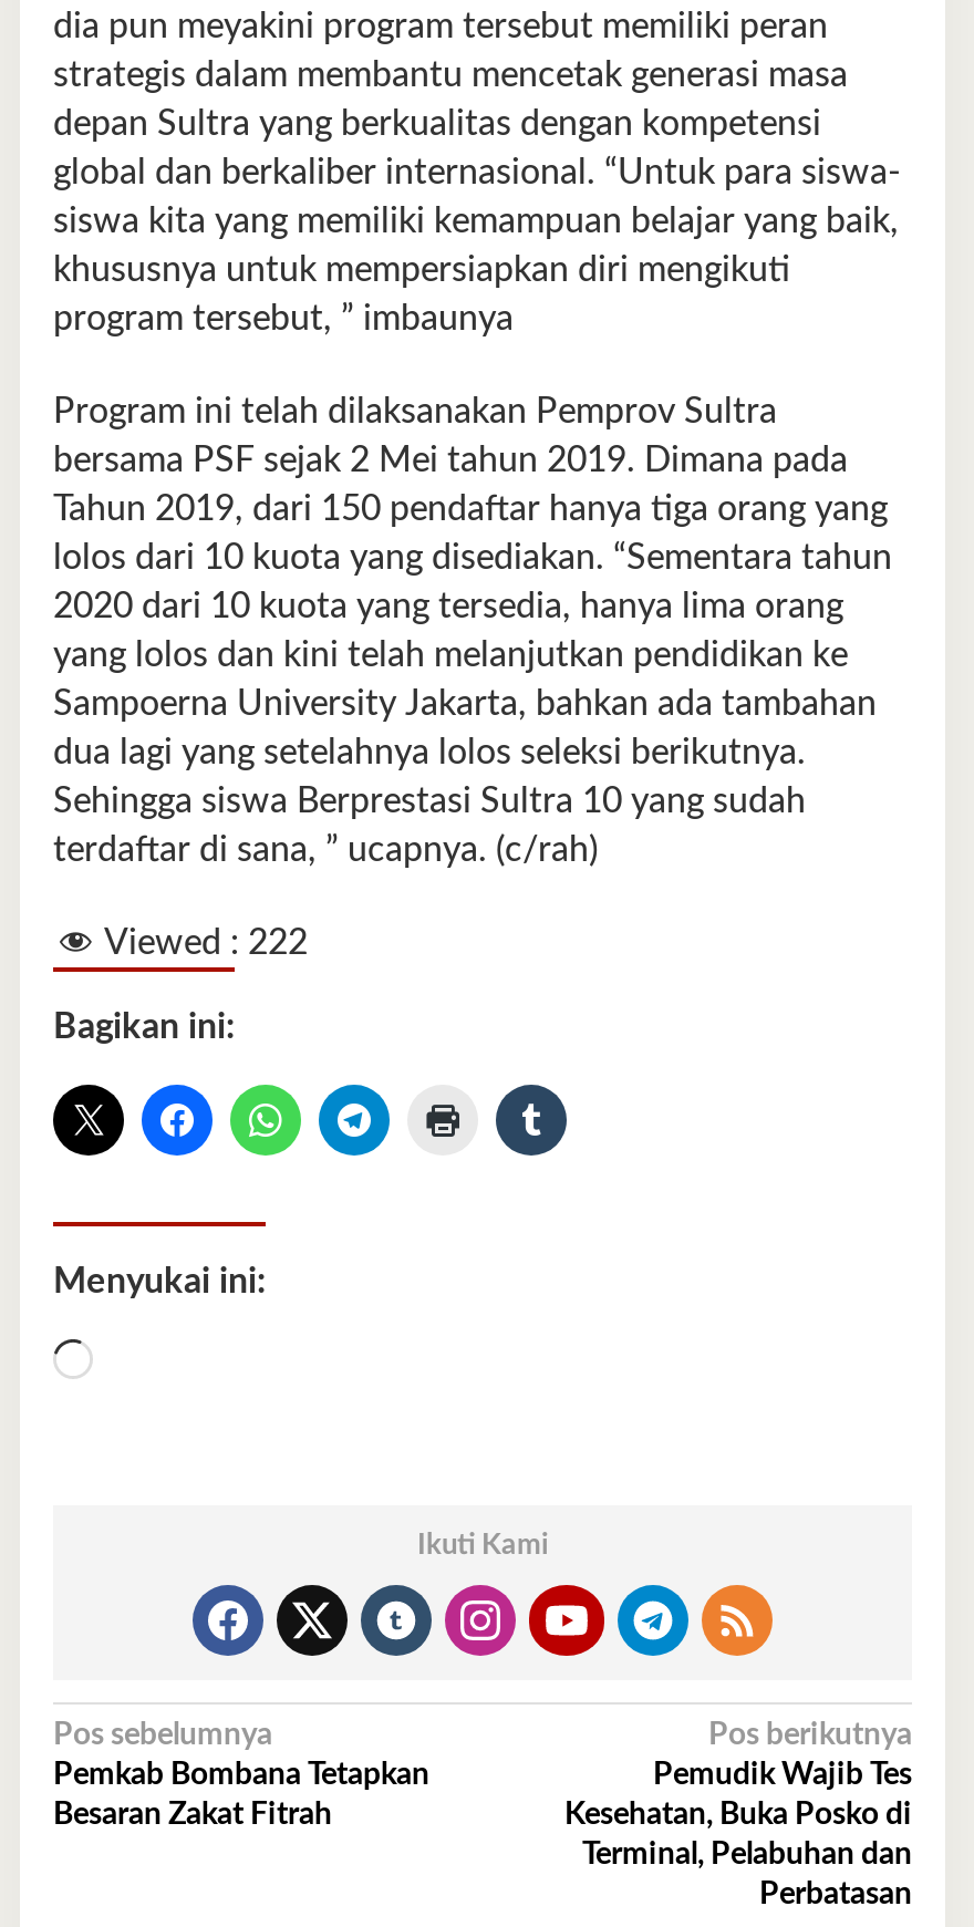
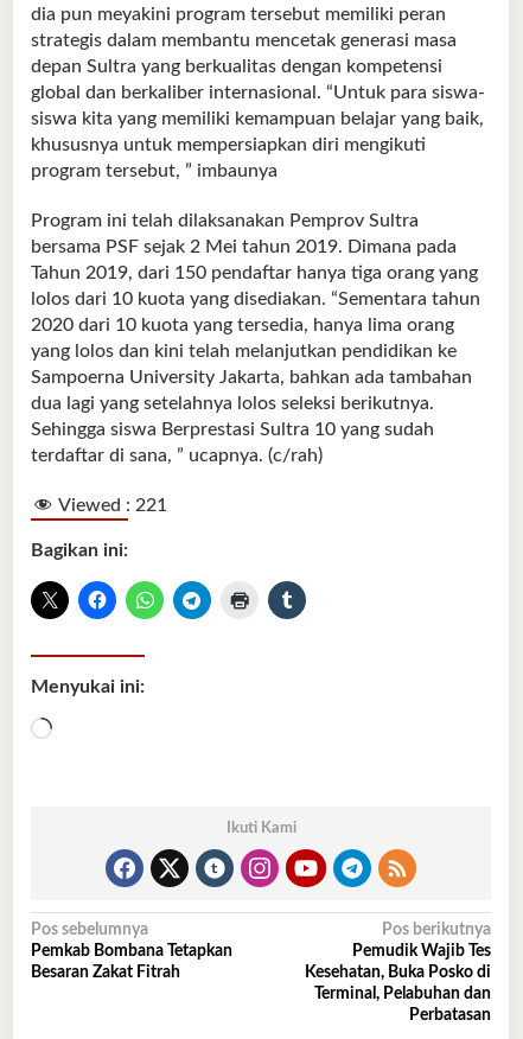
[104,925,308,961] Viewed : 222 -> [58,496,167,515] Viewed : 221

